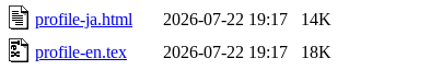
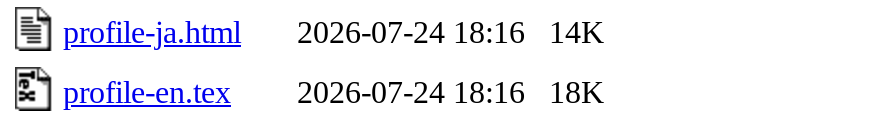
[35,10,331,28] profile-ja.html 2026-07-22 19:17 14K -> [63,15,605,49] profile-ja.html 2026-07-24 18:16 14K
[35,43,331,61] profile-en.tex 2026-07-22 19:17 18K -> [63,75,605,109] profile-en.tex 2026-07-24 18:16 18K

